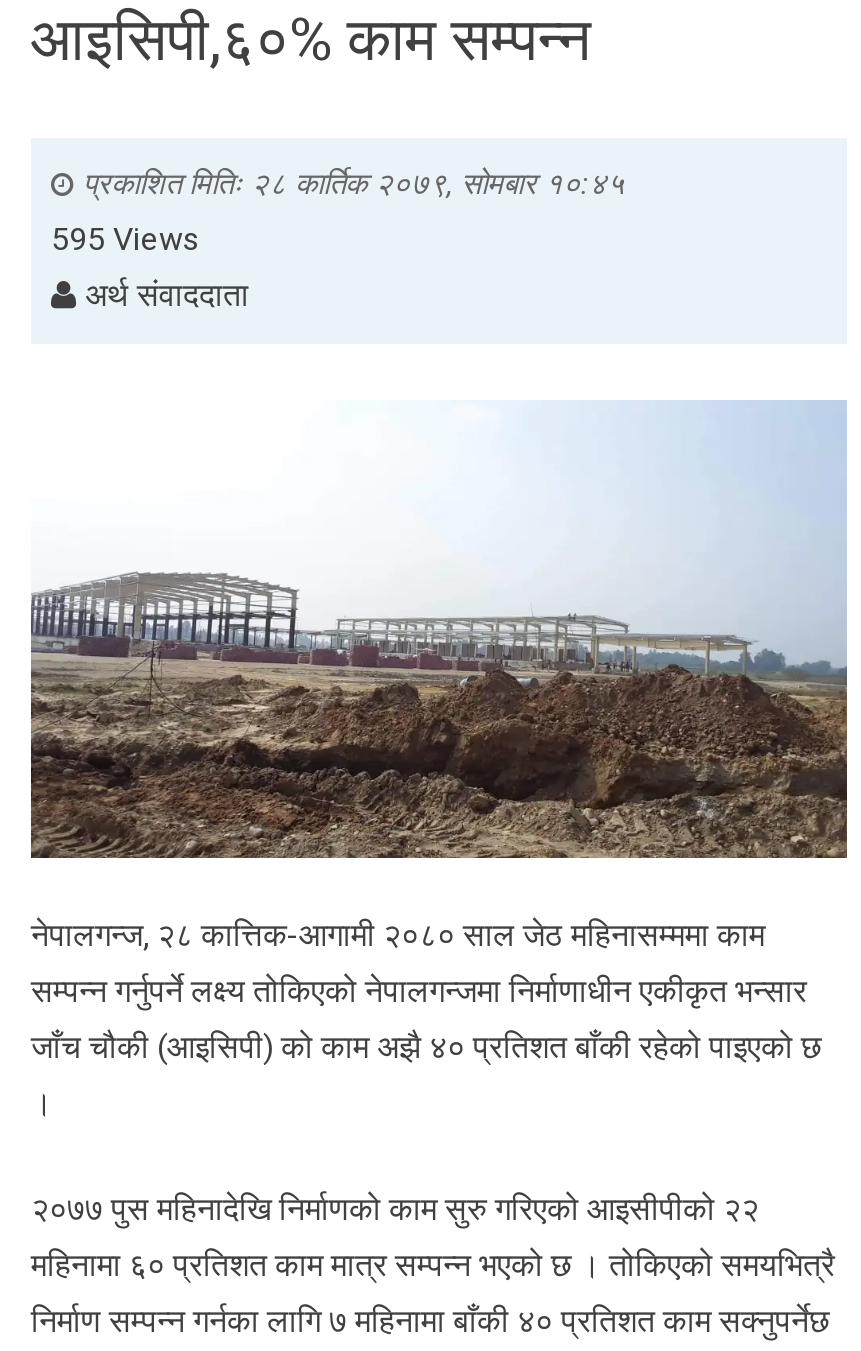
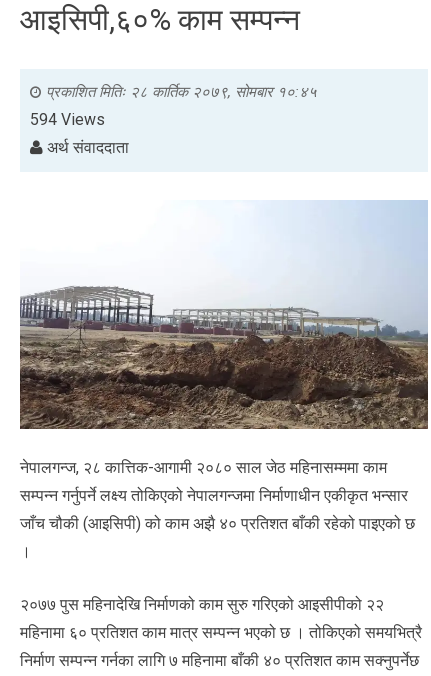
[51,220,201,258] 595 Views -> [30,110,105,129] 594 Views

